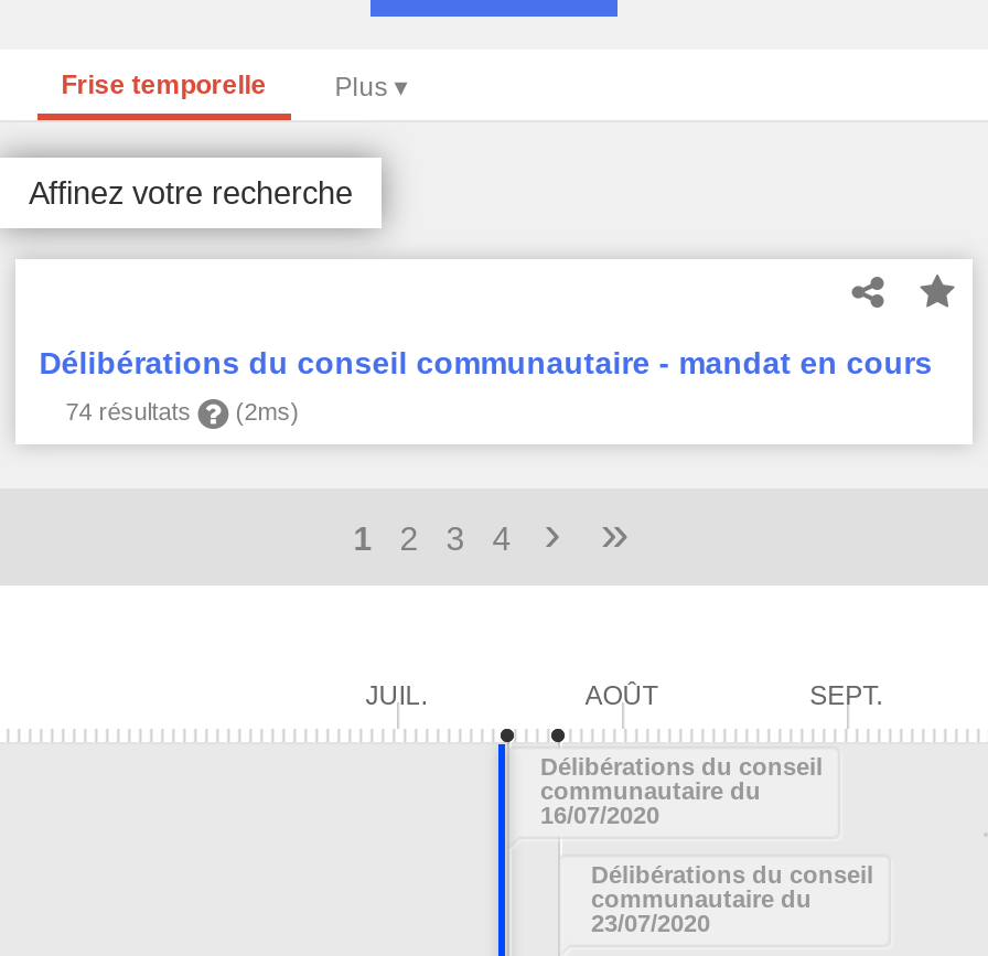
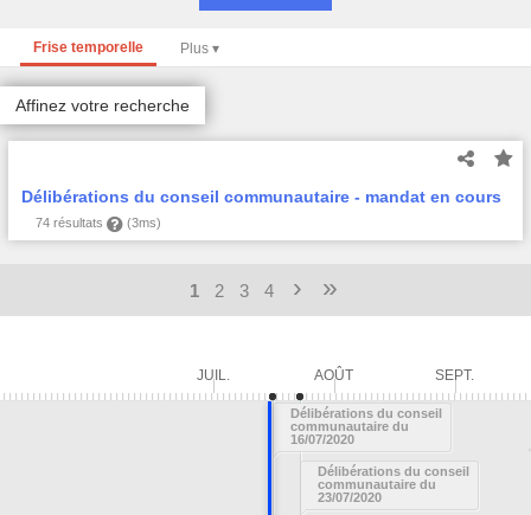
[65,398,299,424] 74 résultats (2ms) -> [35,215,161,229] 74 résultats (3ms)

